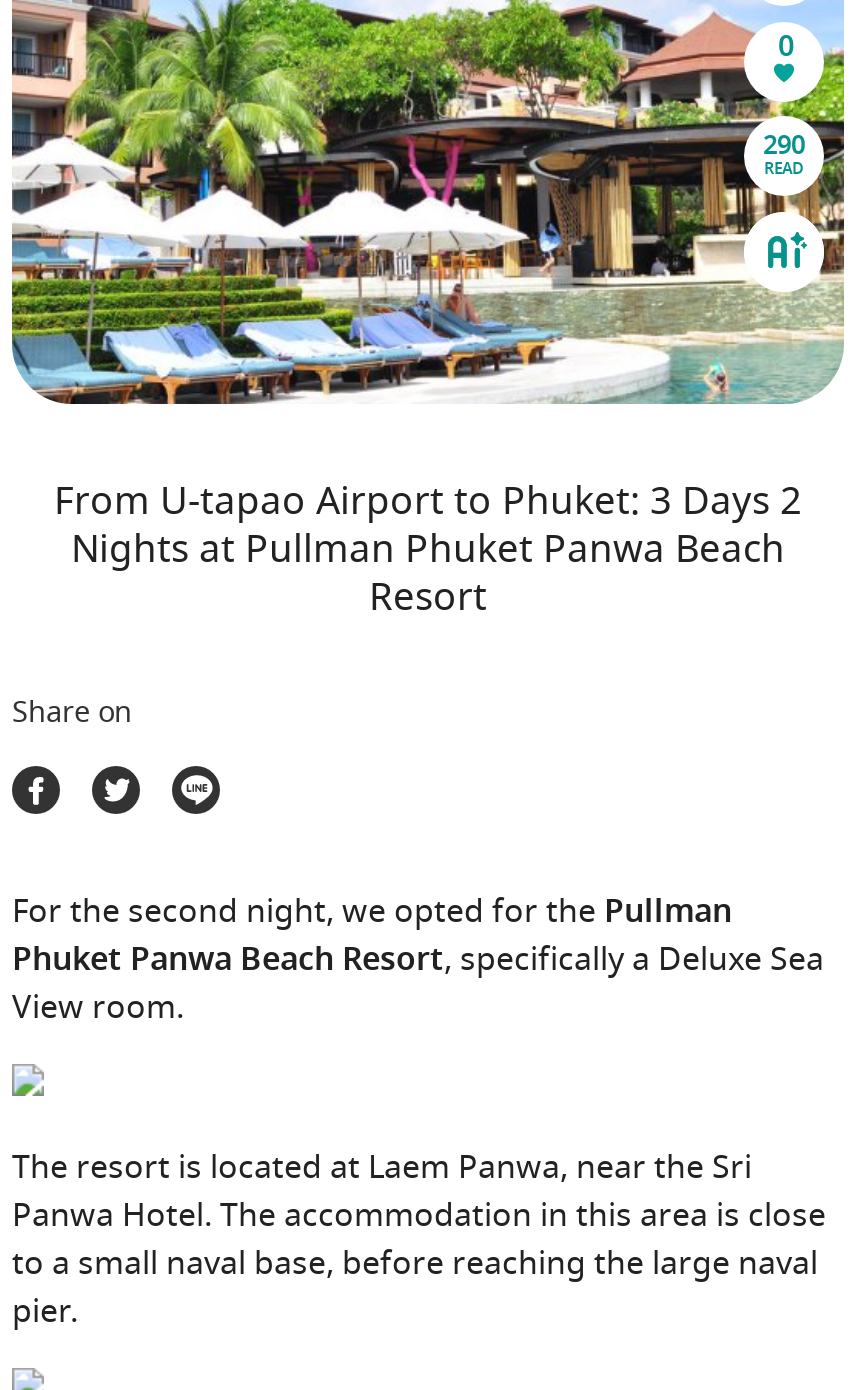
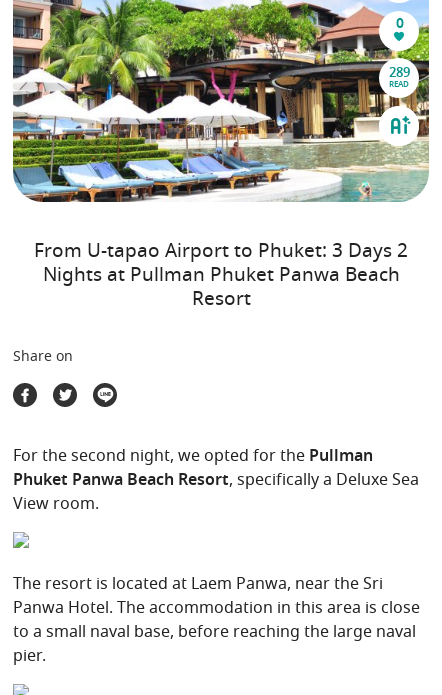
[763,126,805,164] 290 -> [388,63,409,82] 289

